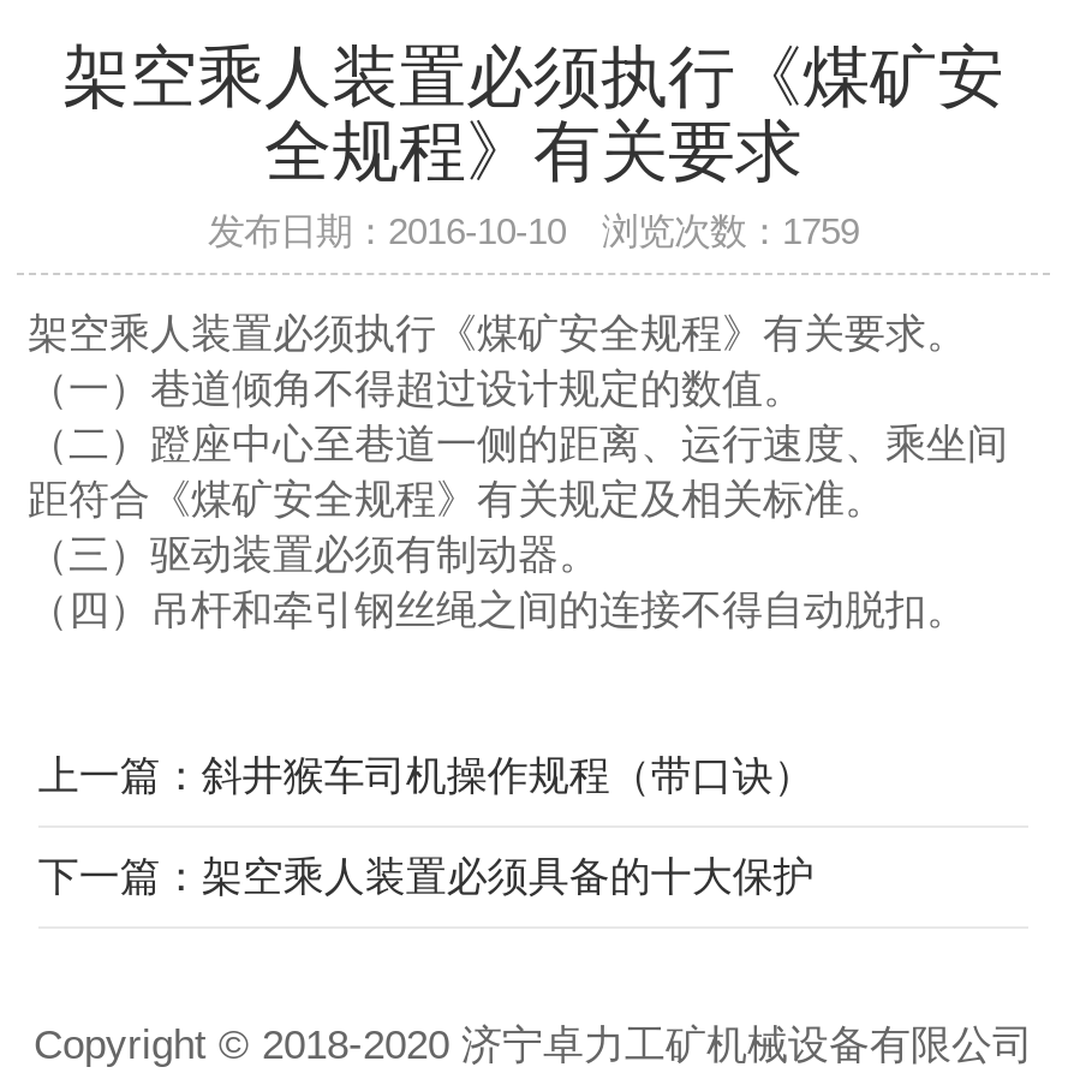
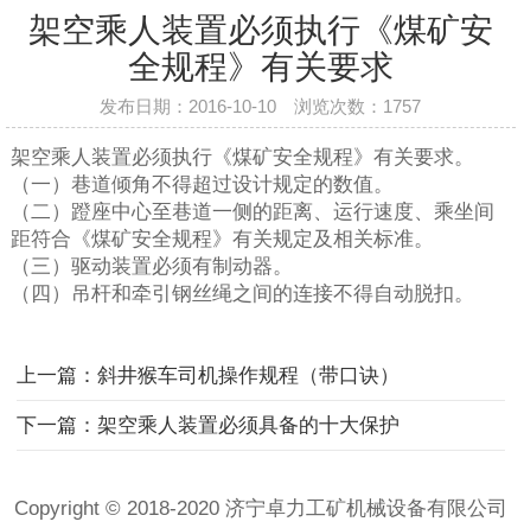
[208,210,859,251] 发布日期：2016-10-10 浏览次数：1759 -> [100,96,421,116] 发布日期：2016-10-10 浏览次数：1757

